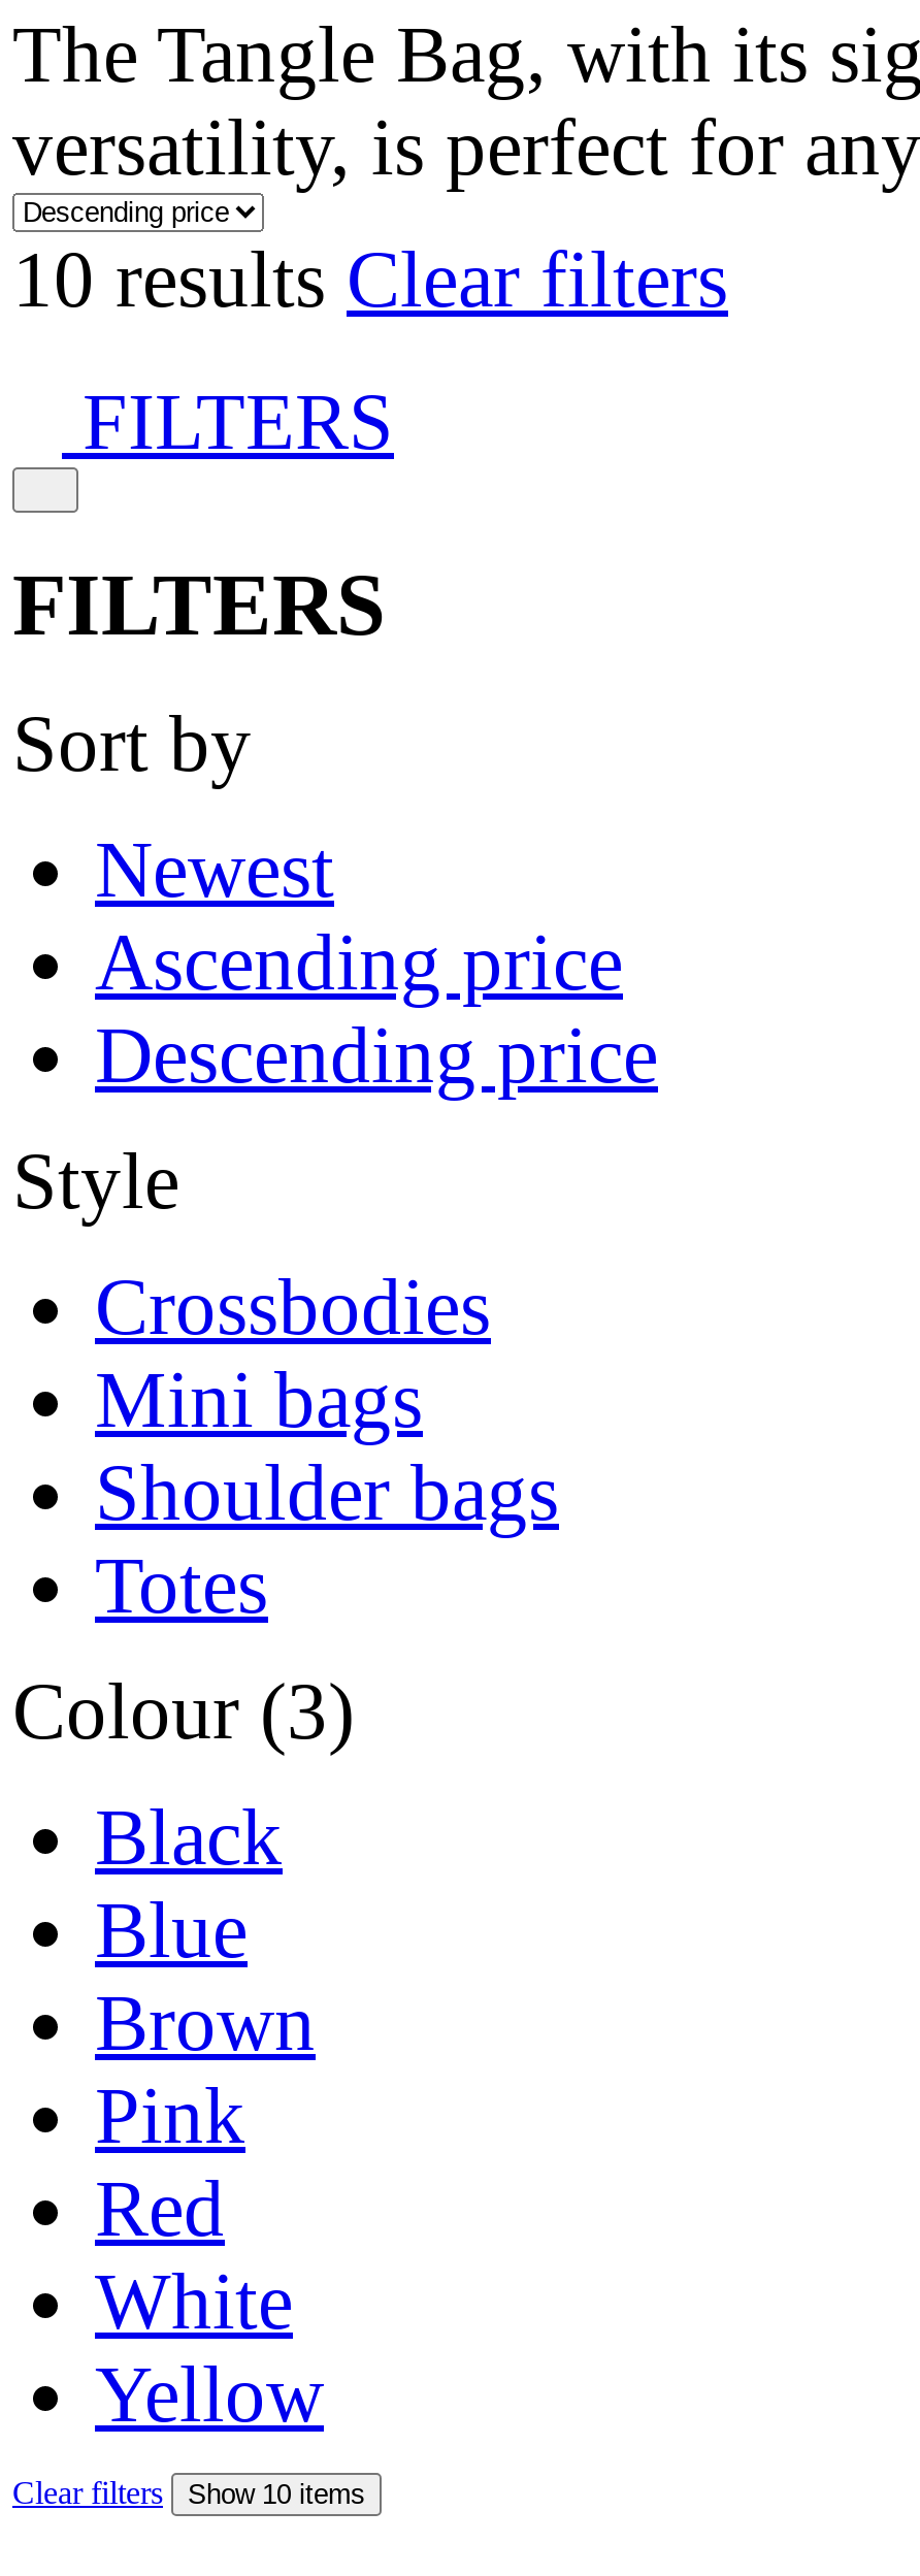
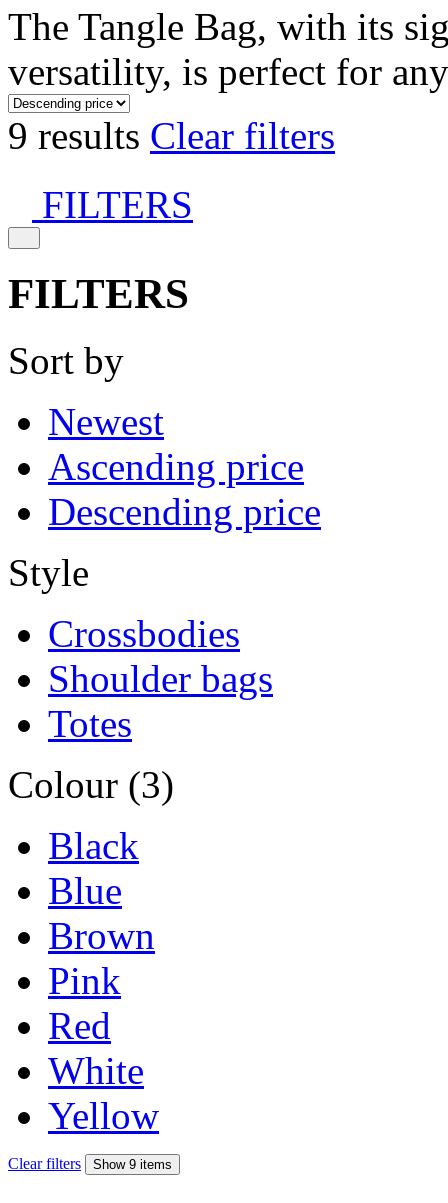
[12,234,728,323] 10 results Clear filters -> [8,114,335,157] 9 results Clear filters
[95,1354,423,1443] Mini bags -> none
[12,2474,365,2510] Clear filters Show 10 items -> [8,1155,172,1172] Clear filters Show 9 items

